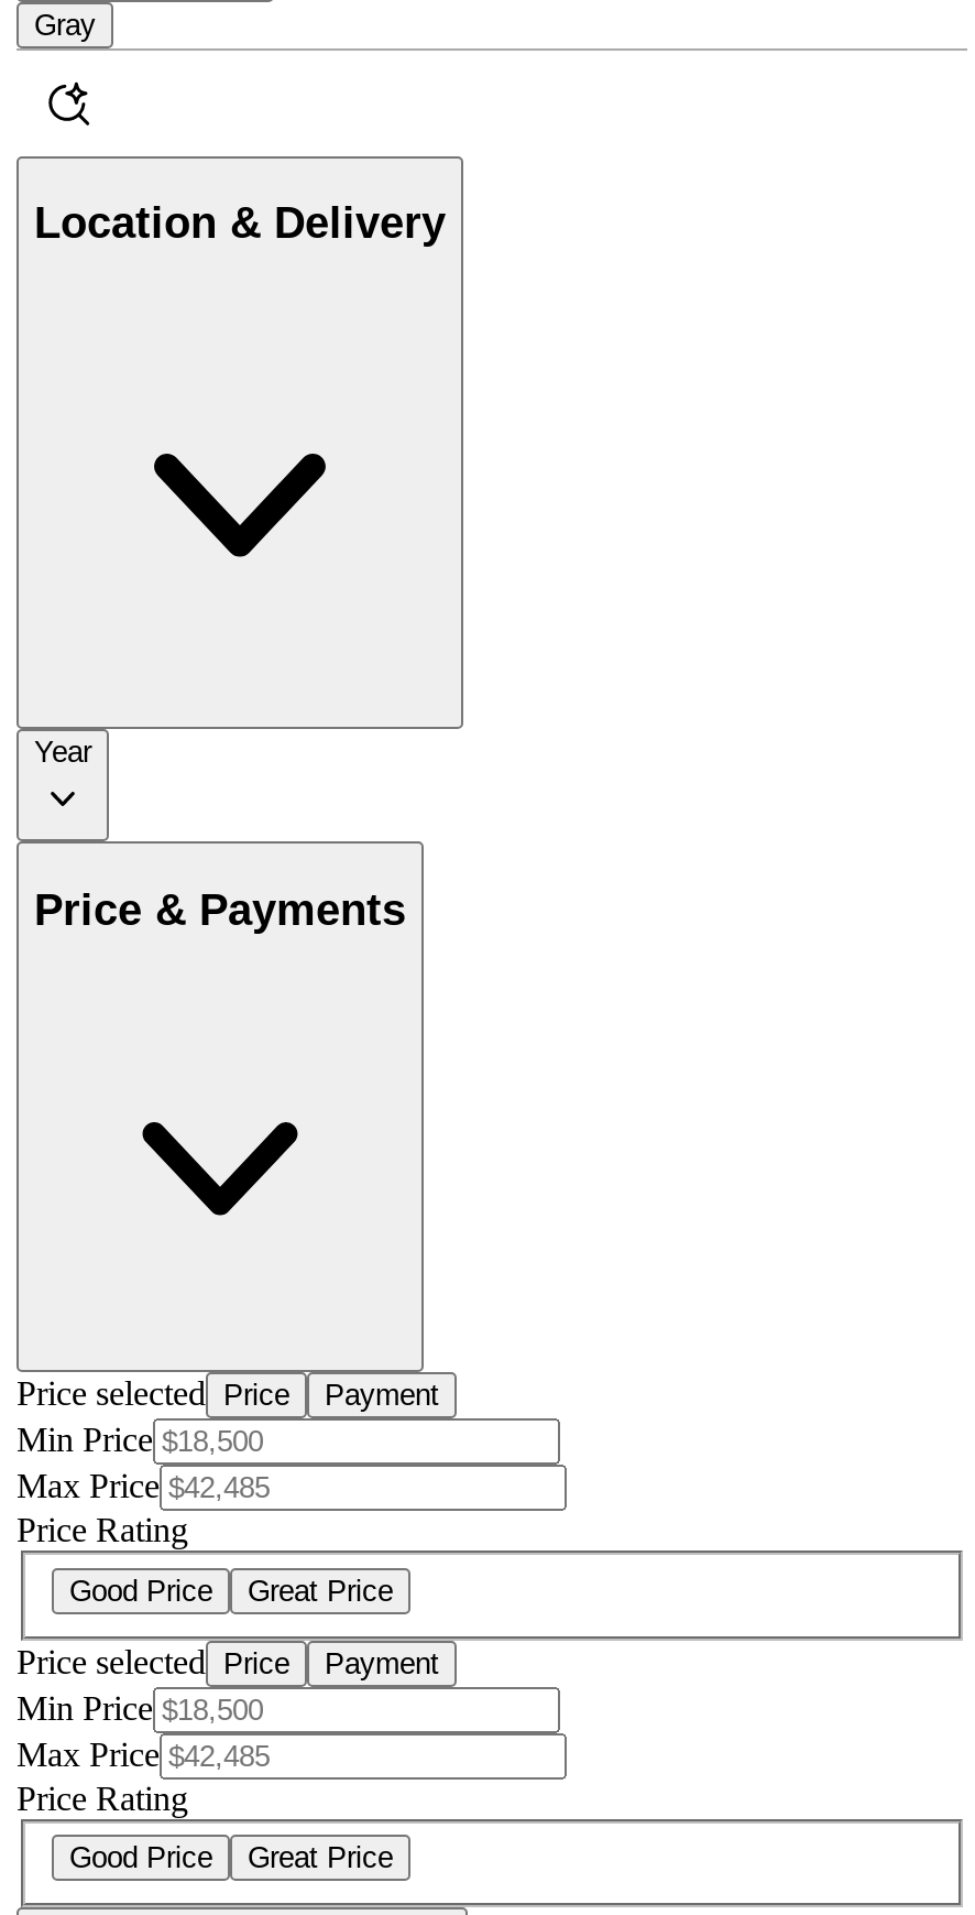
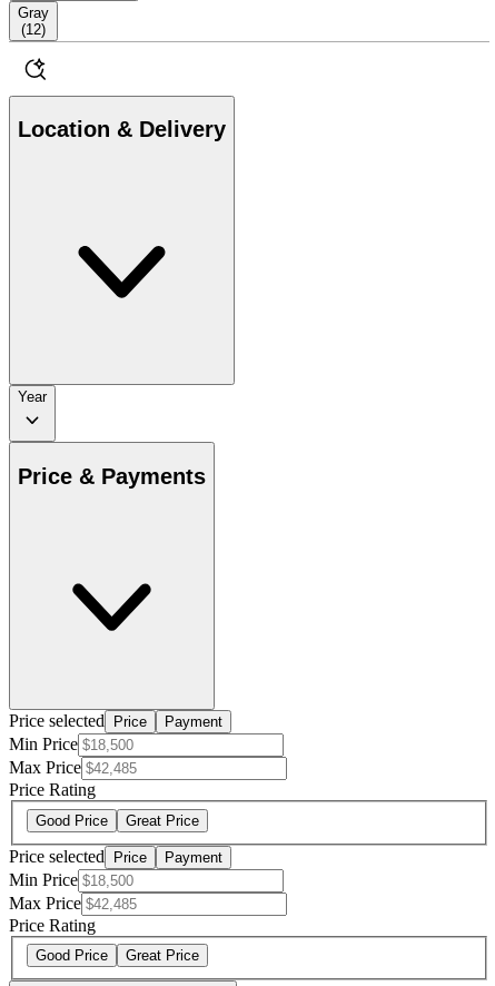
none -> [21,21,46,38] (12)

